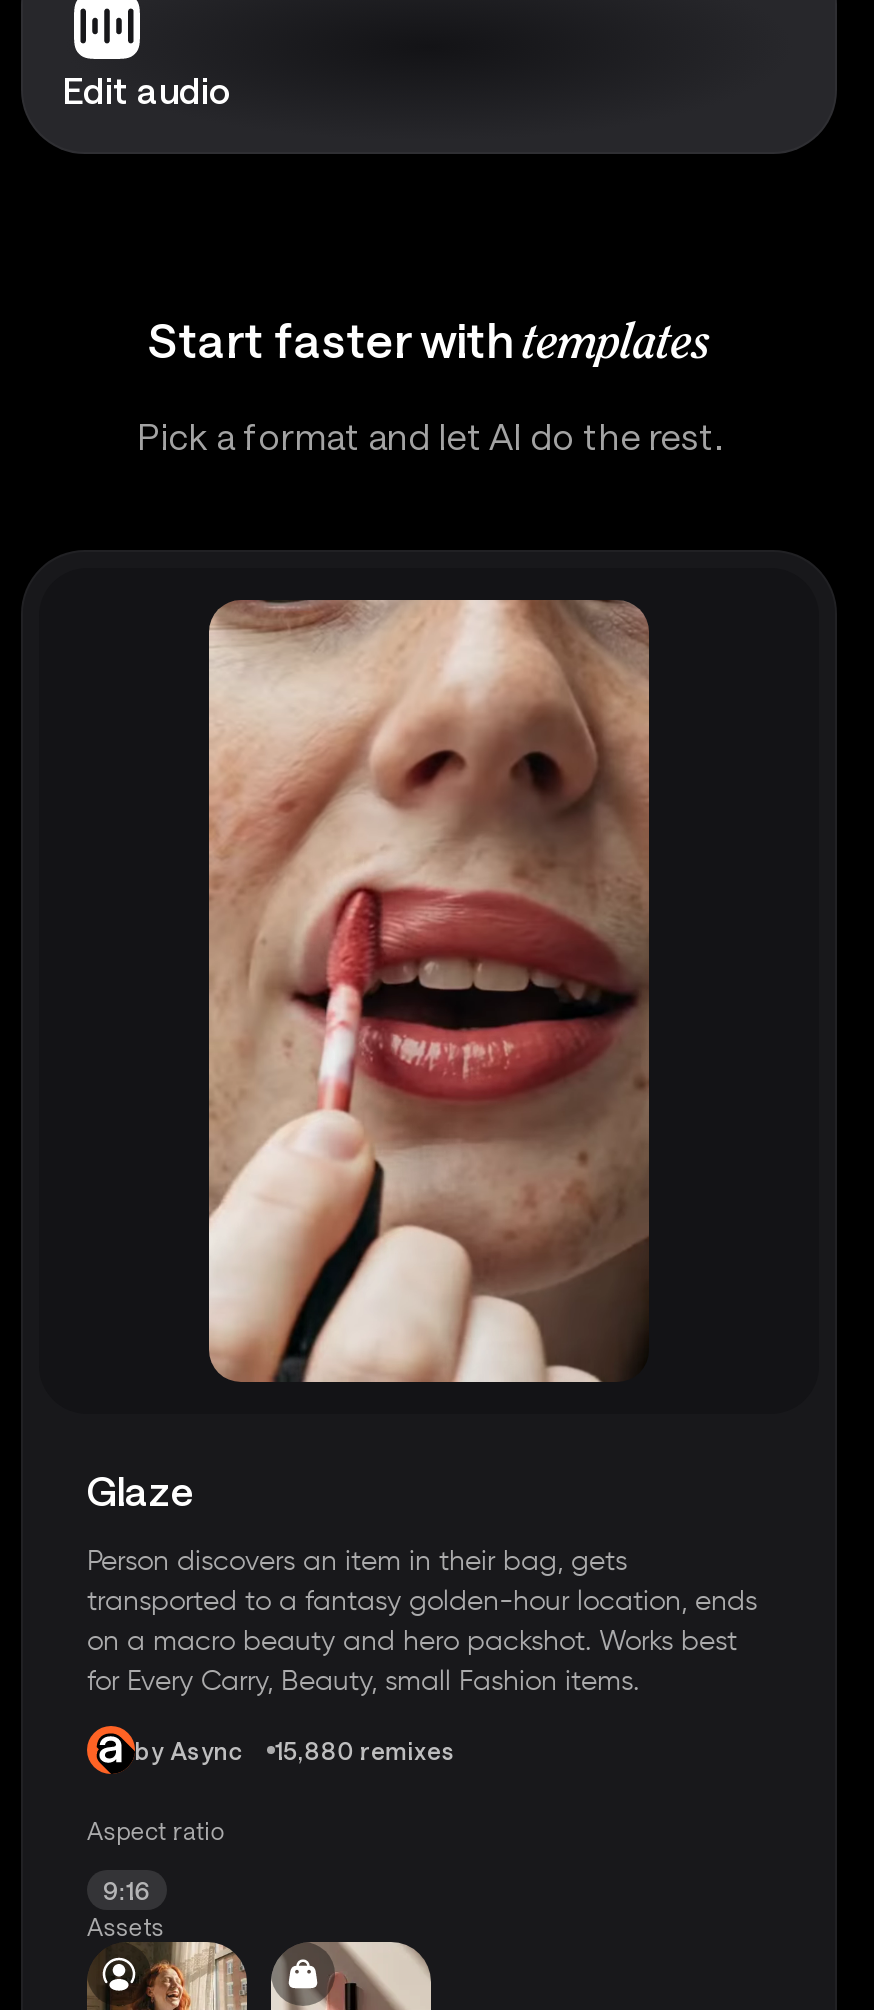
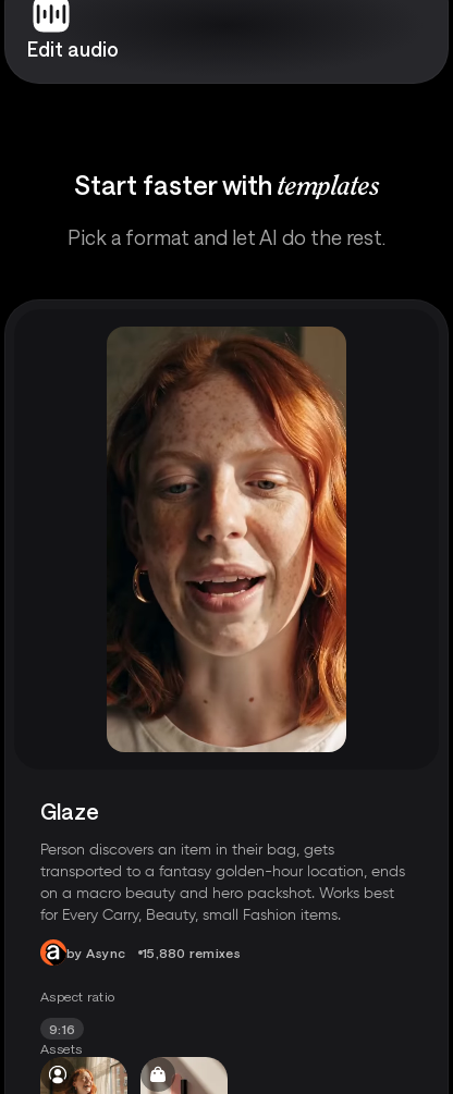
[207,598,649,1382] [image] -> [107,327,347,753] [image]

